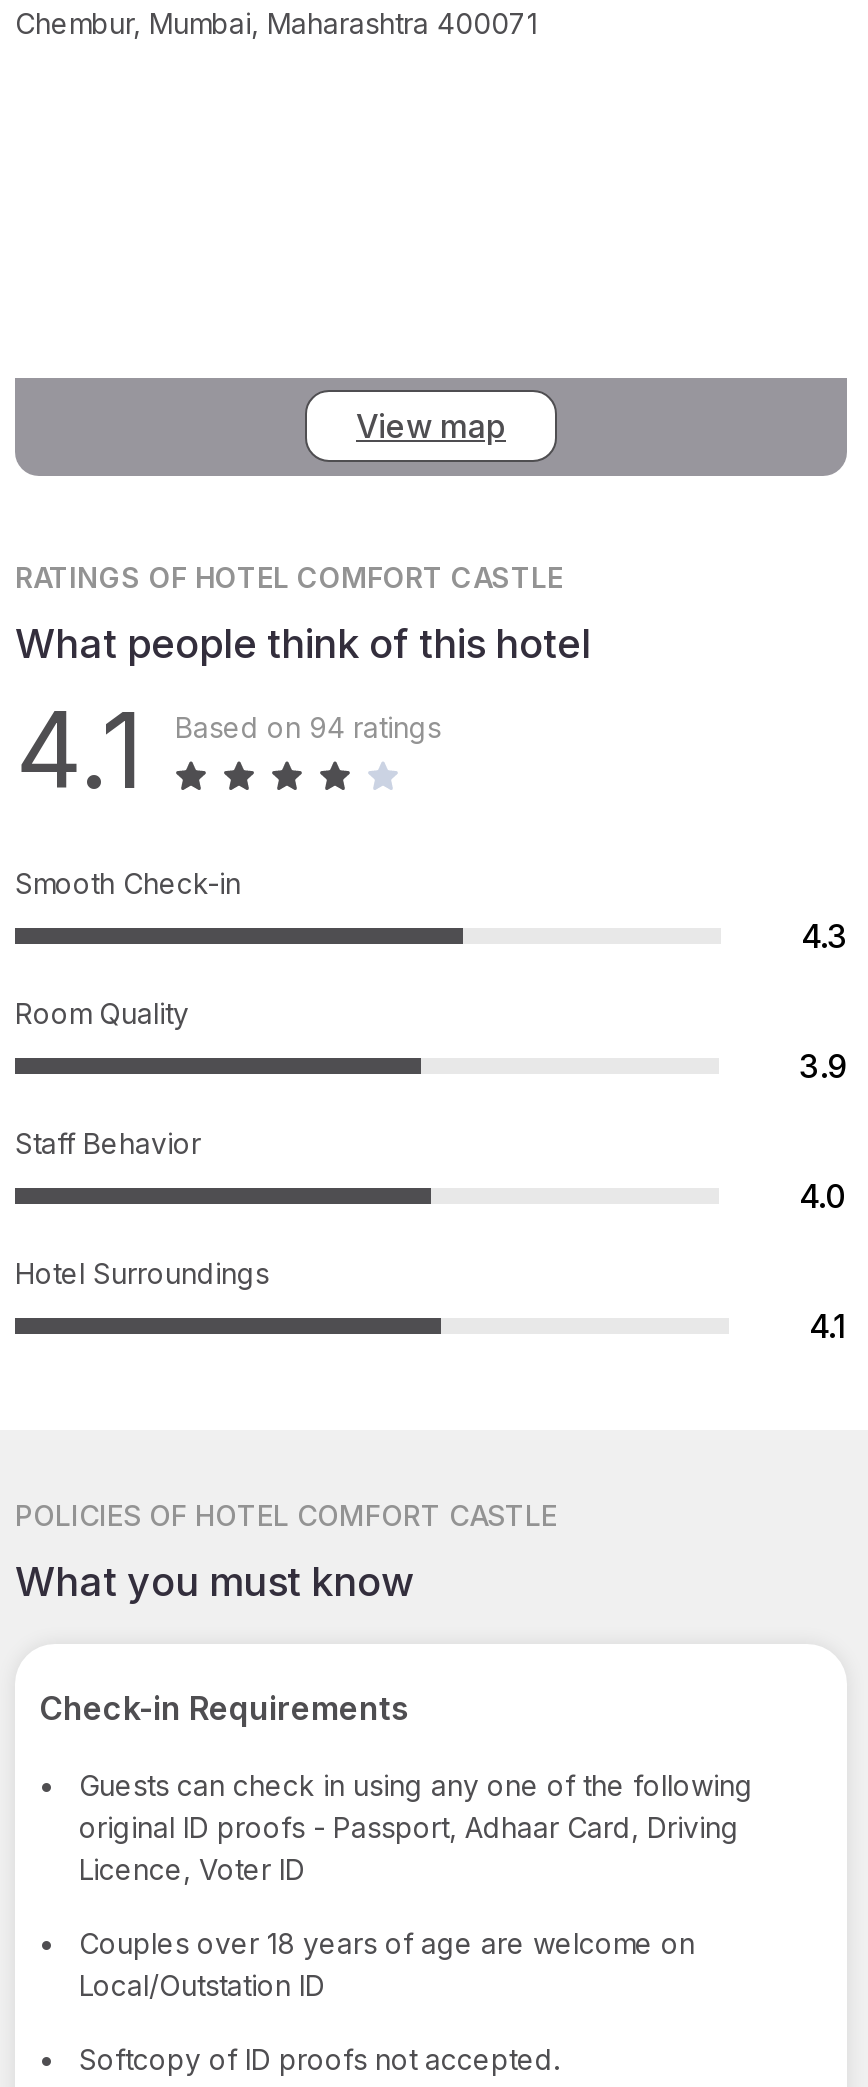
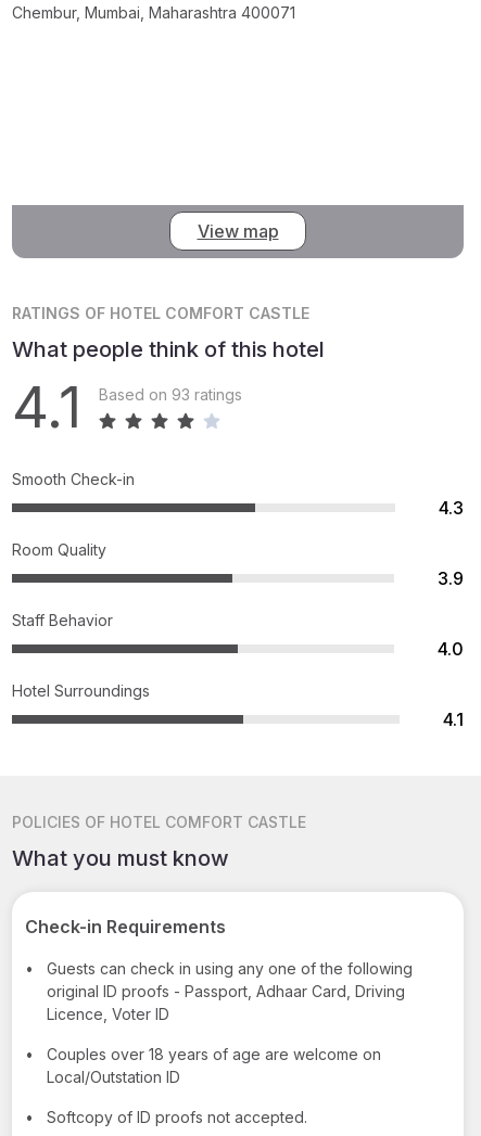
[175,711,441,745] Based on 94 ratings -> [99,386,242,404] Based on 93 ratings

